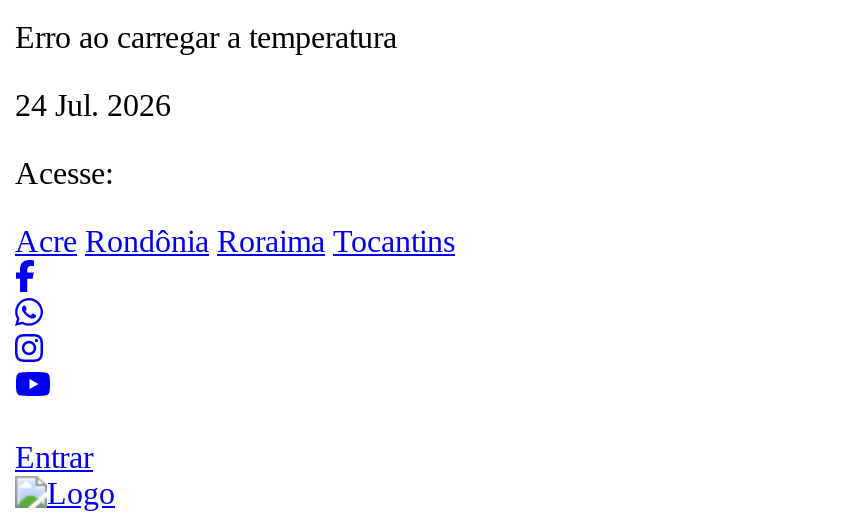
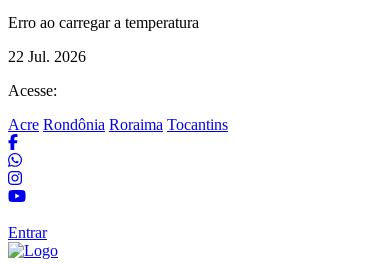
[15,88,171,122] 24 Jul. 2026 -> [8,48,86,65] 22 Jul. 2026

